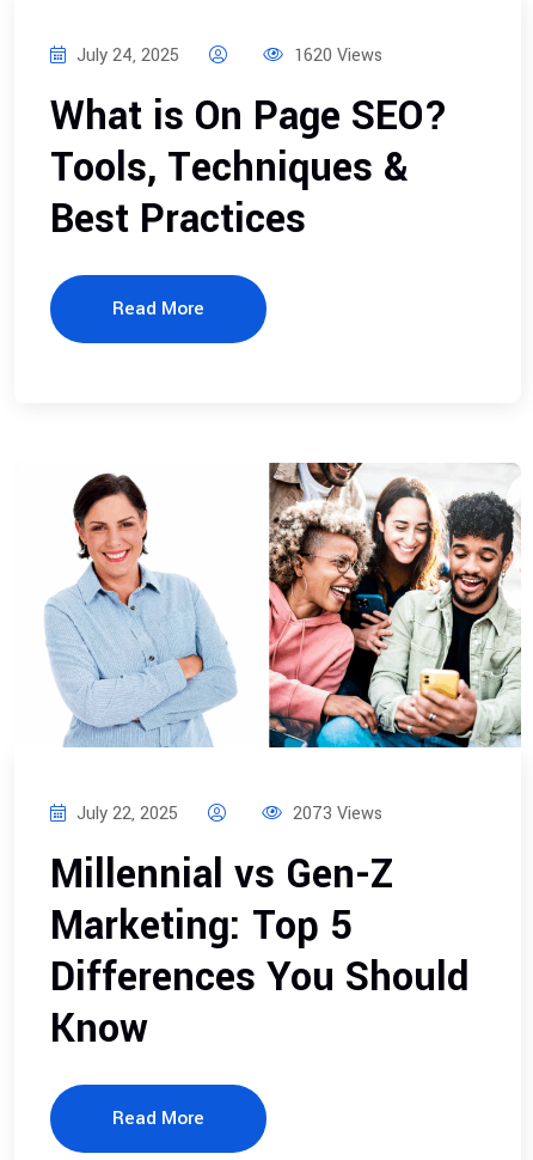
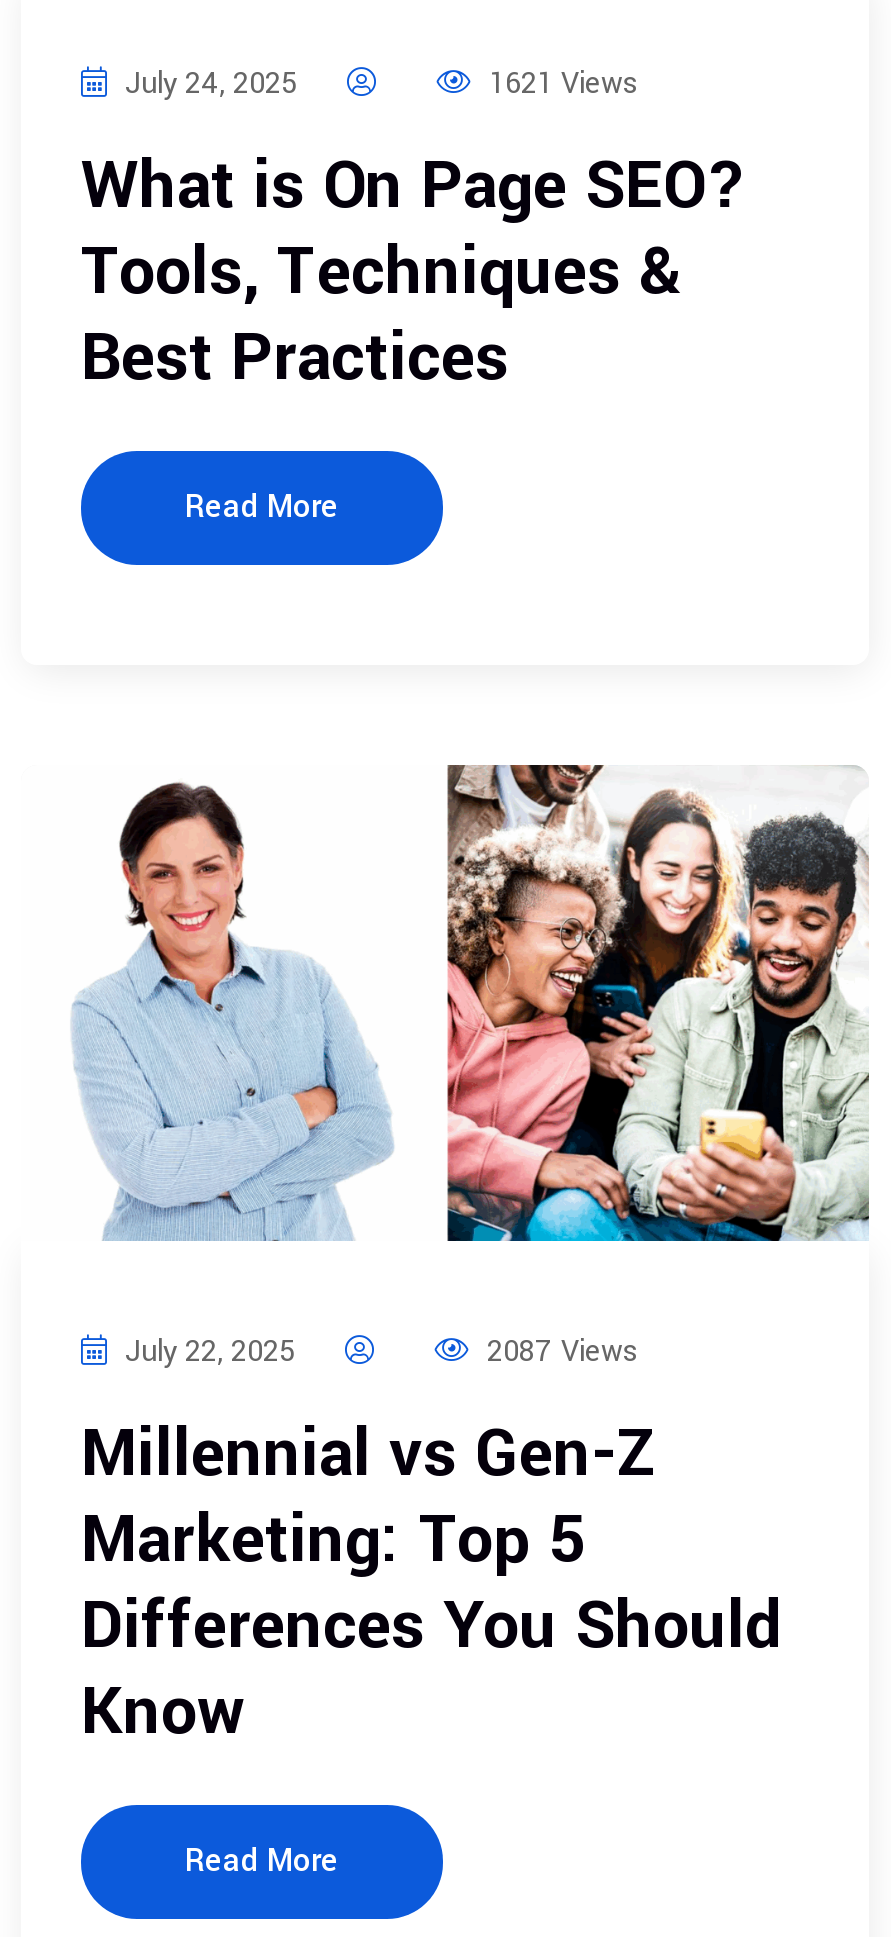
[289,43,382,68] 1620 Views -> [481,63,637,105] 1621 Views
[288,802,382,827] 2073 Views -> [479,1332,637,1374] 2087 Views

